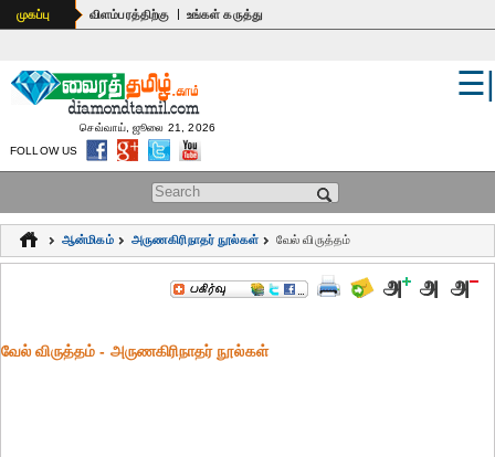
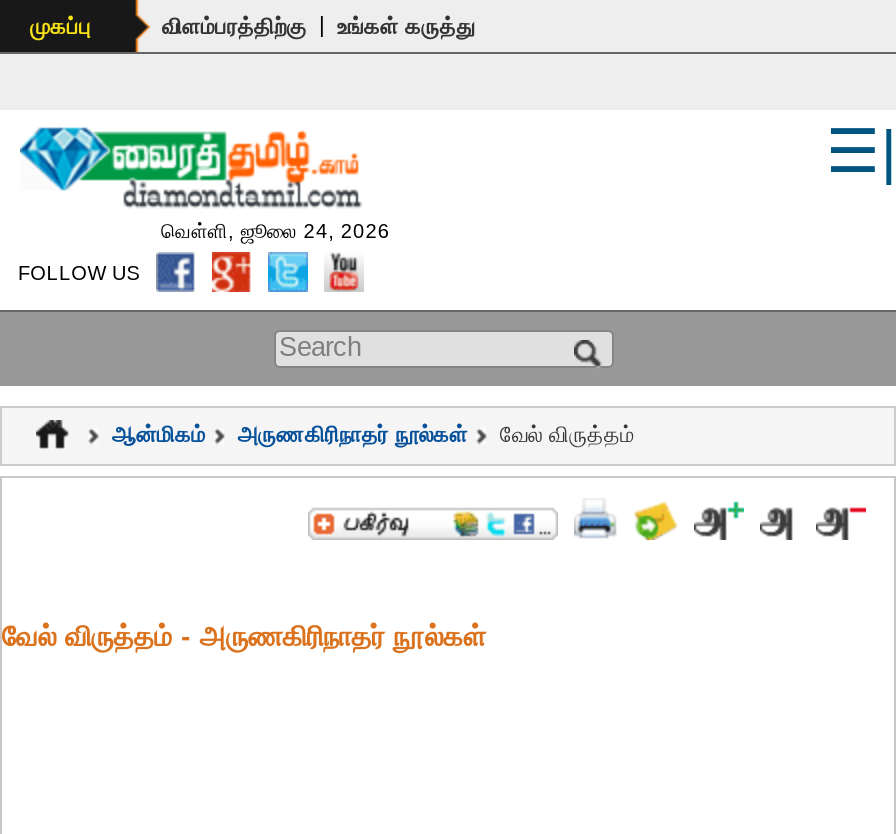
[77,121,215,134] செவ்வாய், ஜூலை 21, 2026 -> [155,220,390,242] வெள்ளி, ஜூலை 24, 2026

